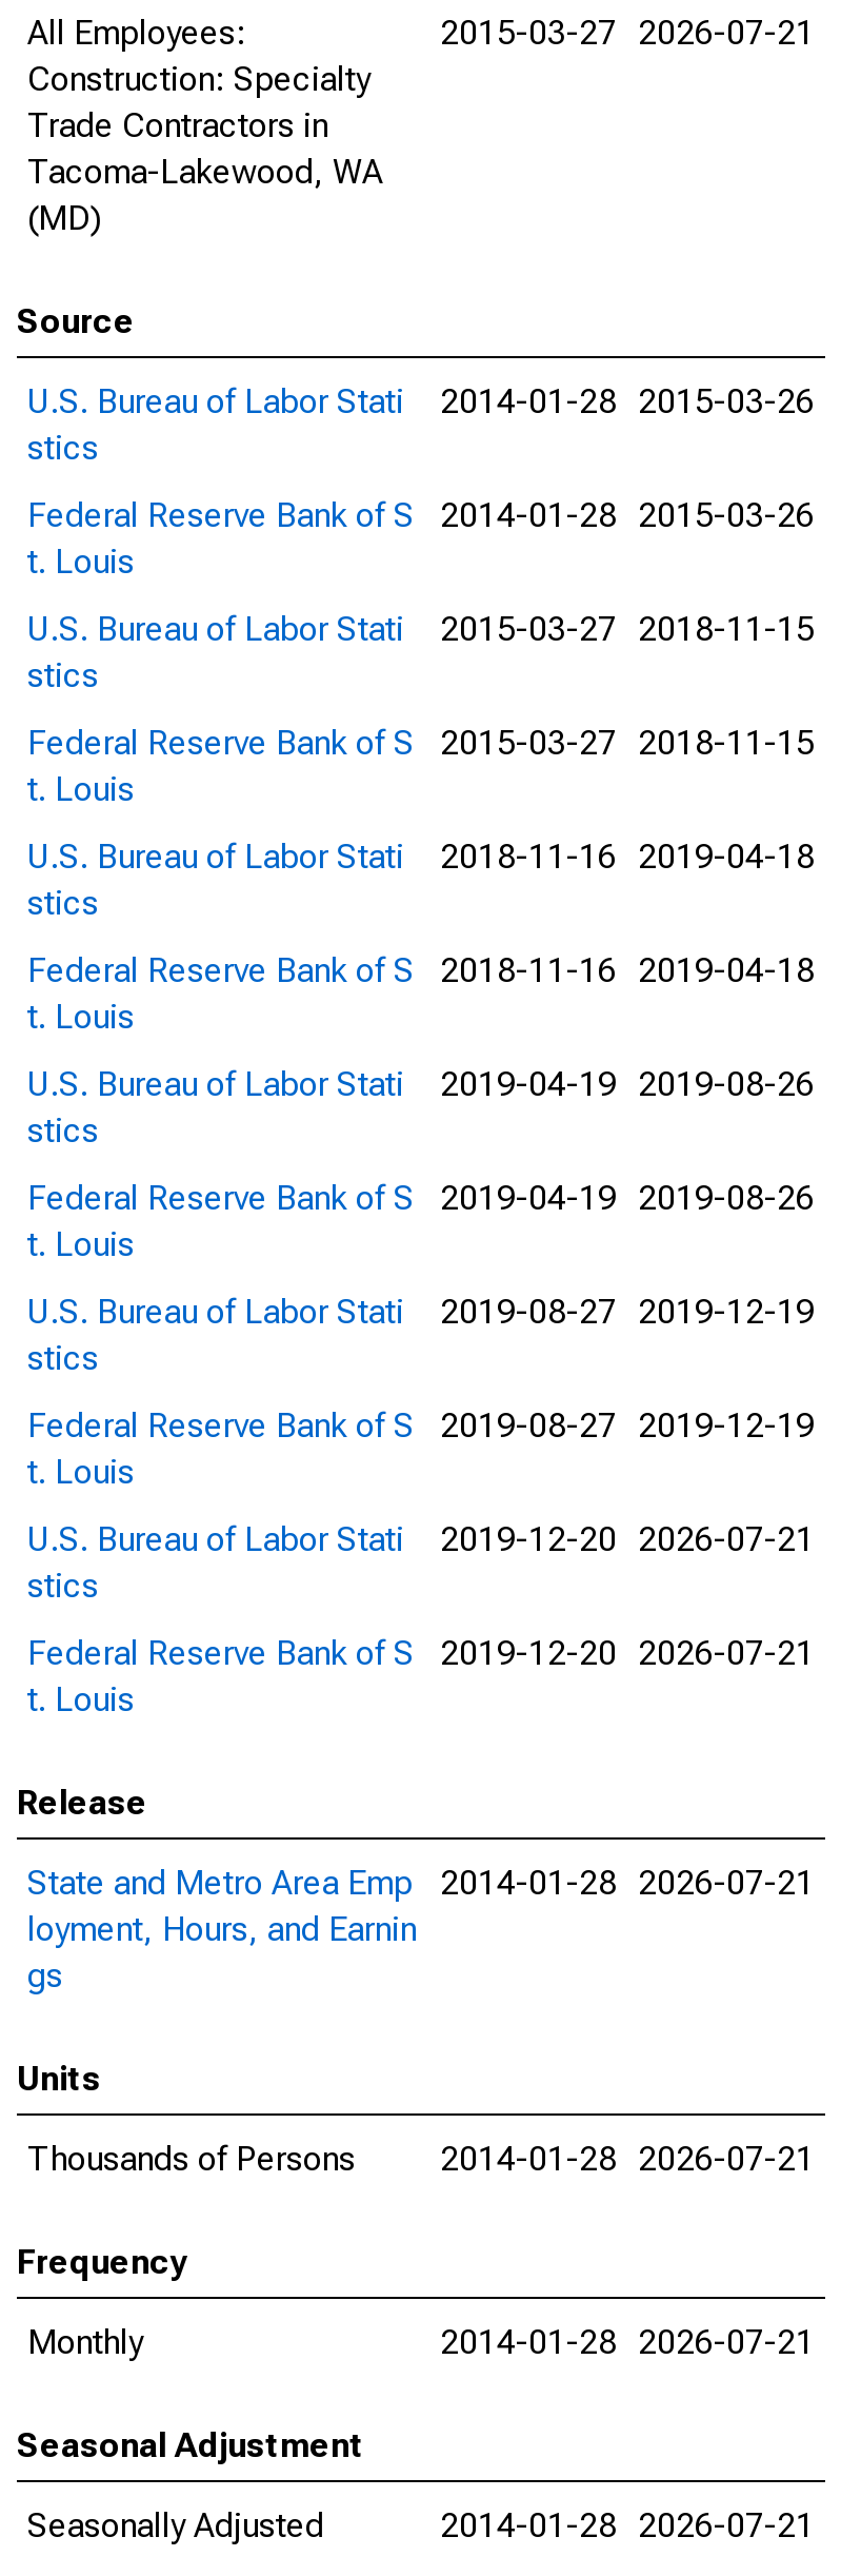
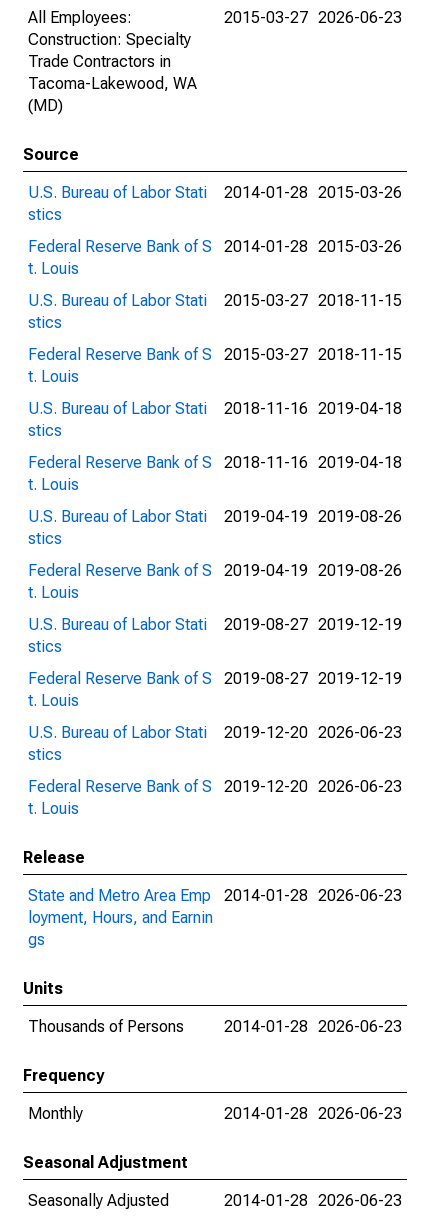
[440,13,815,53] 2015-03-27 2026-07-21 -> [224,8,402,27] 2015-03-27 2026-06-23
[27,1519,815,1559] U.S. Bureau of Labor Stati 2019-12-20 2026-07-21 -> [28,723,402,742] U.S. Bureau of Labor Stati 2019-12-20 2026-06-23
[27,1633,815,1673] Federal Reserve Bank of S 2019-12-20 2026-07-21 -> [28,777,402,796] Federal Reserve Bank of S 2019-12-20 2026-06-23
[27,1863,815,1903] State and Metro Area Emp 2014-01-28 2026-07-21 -> [28,886,402,905] State and Metro Area Emp 2014-01-28 2026-06-23
[440,2139,815,2179] 2014-01-28 2026-07-21 -> [224,1017,402,1036] 2014-01-28 2026-06-23
[440,2322,815,2362] 2014-01-28 2026-07-21 -> [224,1104,402,1123] 2014-01-28 2026-06-23
[440,2505,815,2545] 2014-01-28 2026-07-21 -> [224,1191,402,1210] 2014-01-28 2026-06-23

